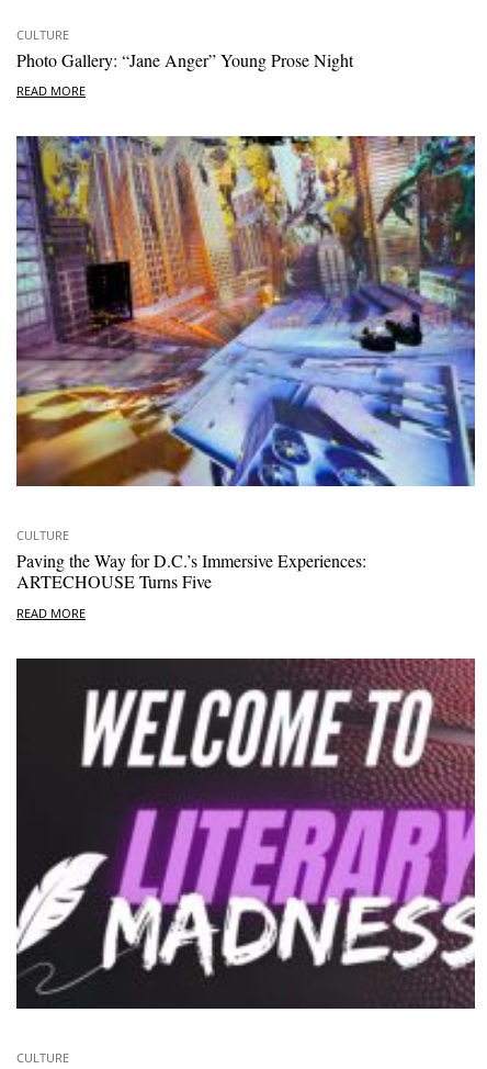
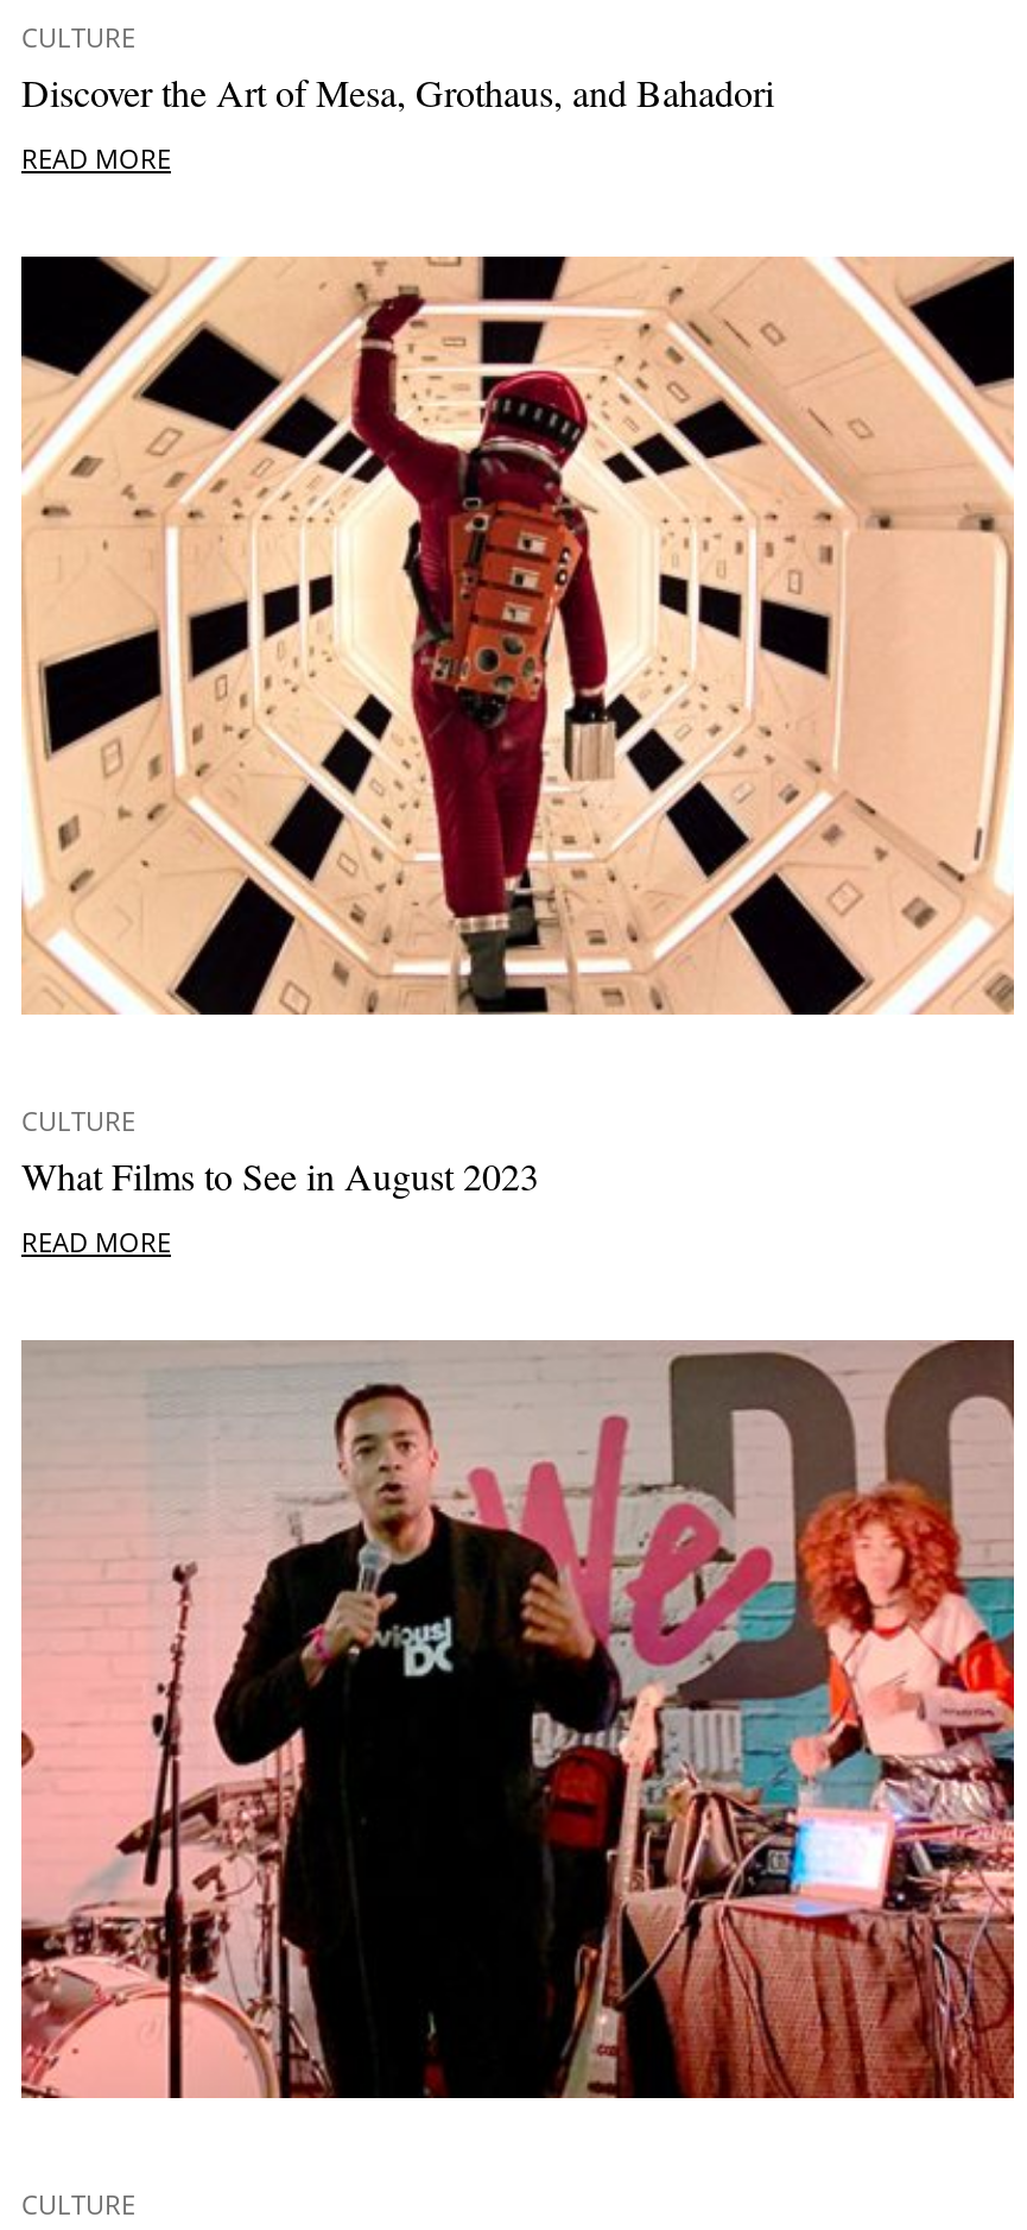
[16,48,353,71] Photo Gallery: “Jane Anger” Young Prose Night -> [21,66,774,116] Discover the Art of Mesa, Grothaus, and Bahadori
[15,135,476,487] [image] -> [19,254,1016,1017] [image]
[16,549,366,593] Paving the Way for D.C.’s Immersive Experiences: | ARTECHOUSE Turns Five -> [21,1150,539,1199] What Films to See in August 2023
[15,659,476,1010] [image] -> [19,1340,1016,2103] [image]

